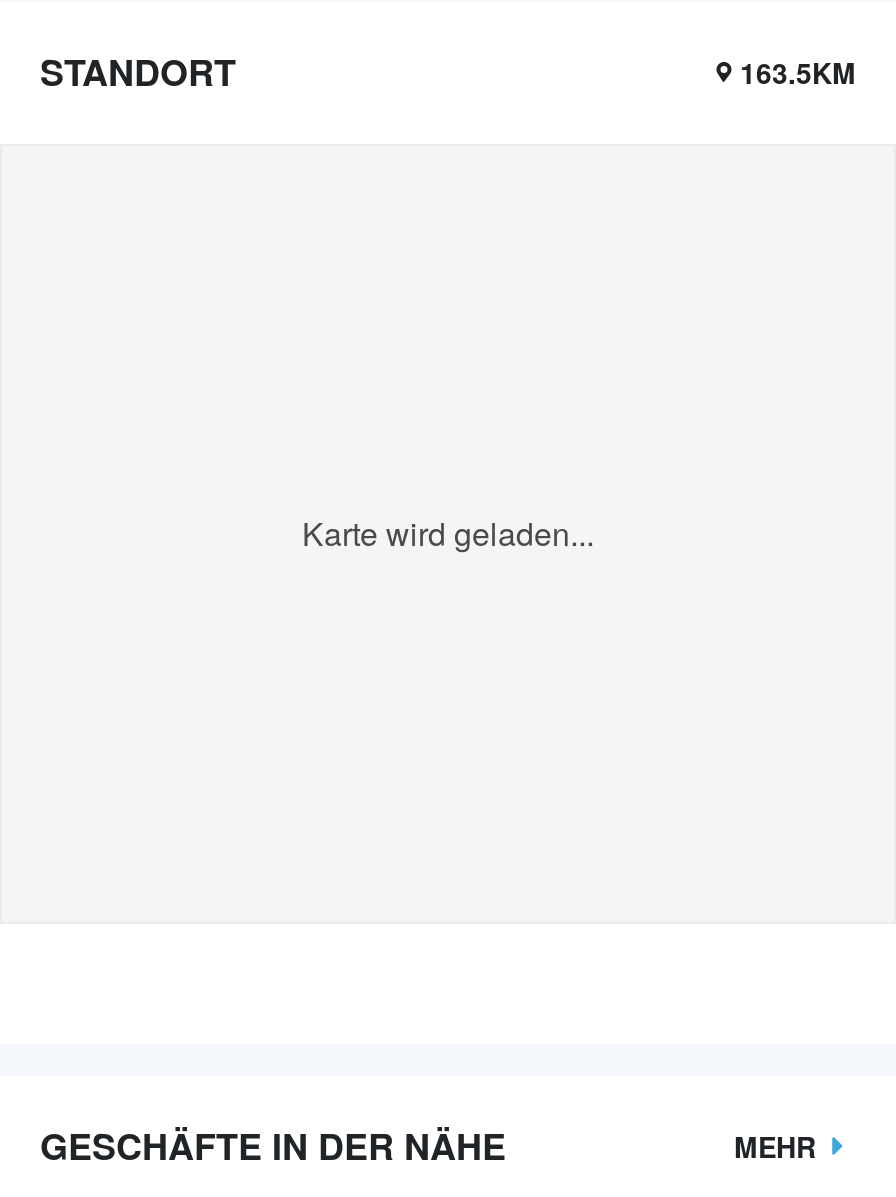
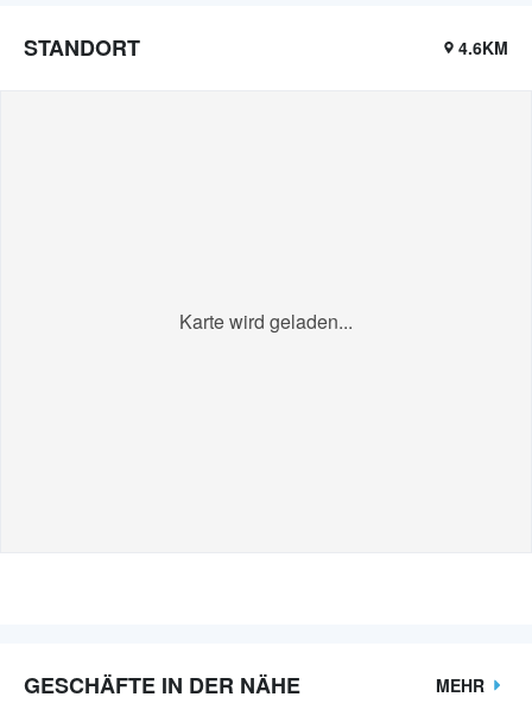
[740,51,856,91] 163.5KM -> [458,36,508,59] 4.6KM

